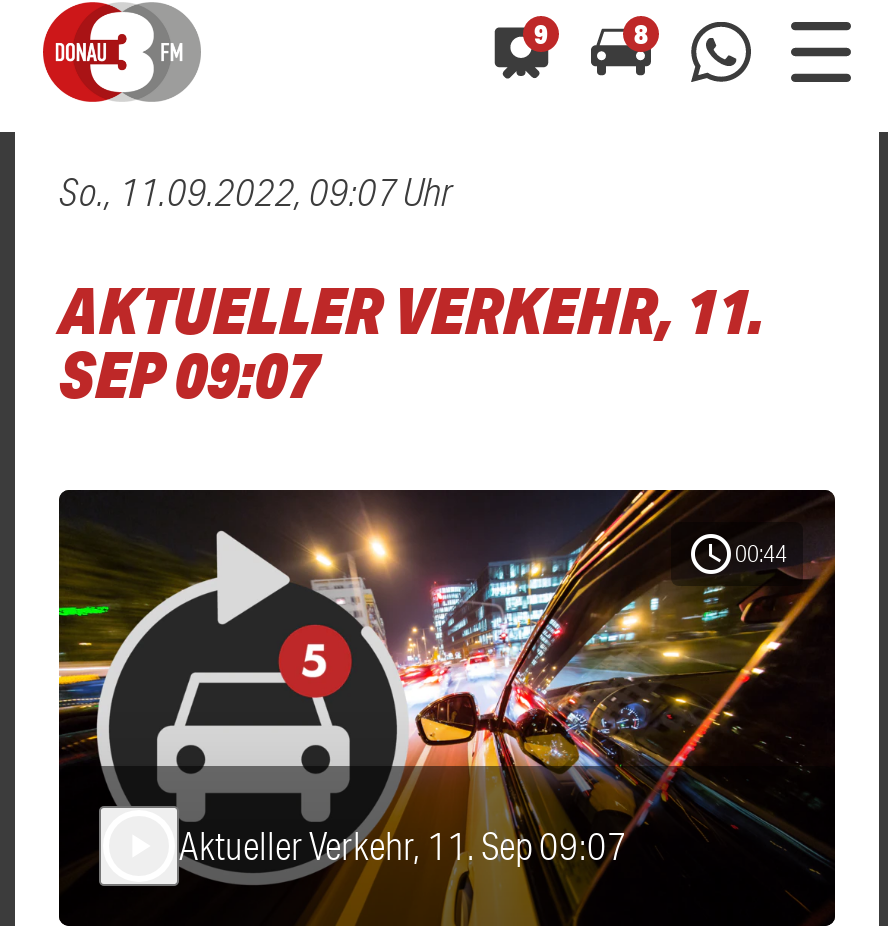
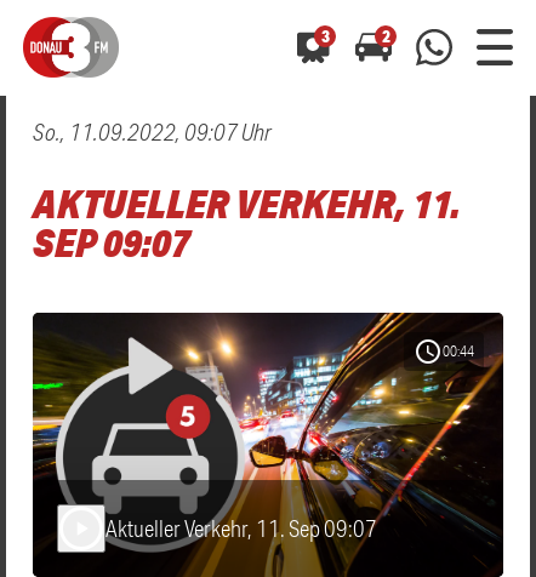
[534,16,548,52] 9 -> [321,25,329,47] 3
[634,16,648,52] 8 -> [381,25,390,47] 2

